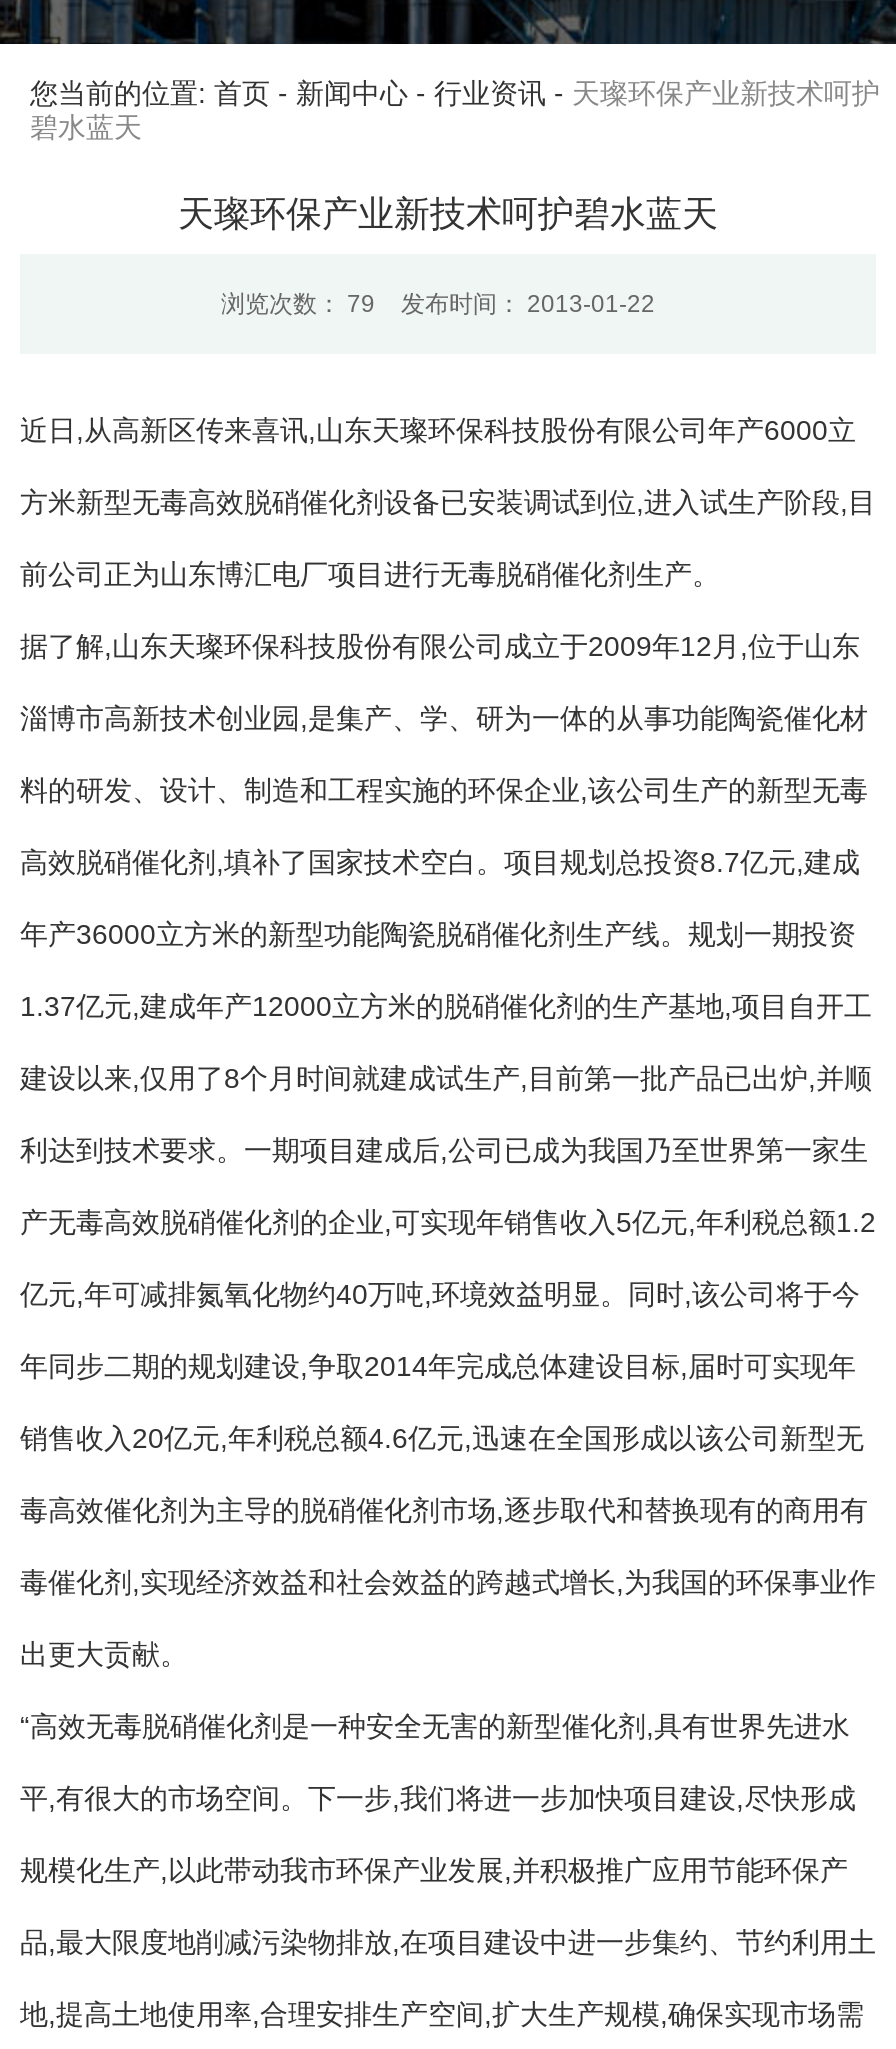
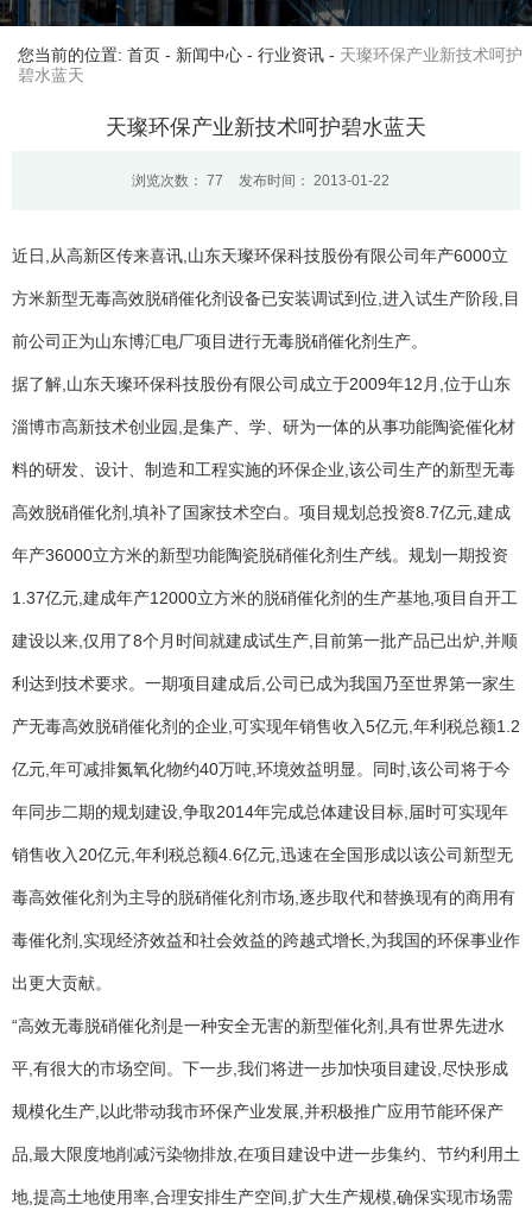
[221,289,655,317] 浏览次数：79 发布时间： 2013-01-22 -> [131,172,389,188] 浏览次数：77 发布时间： 2013-01-22

